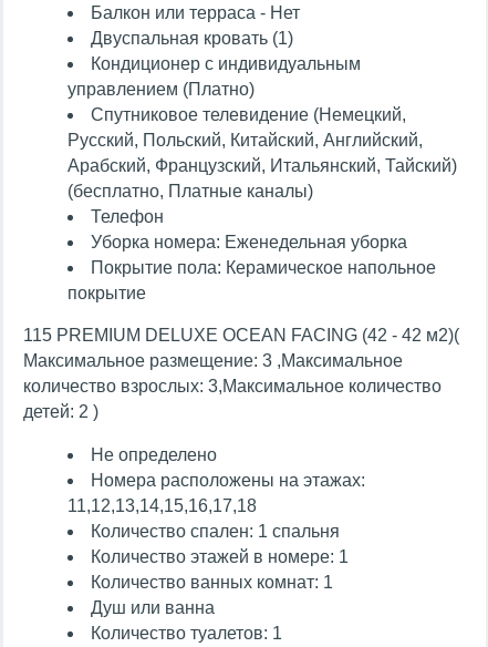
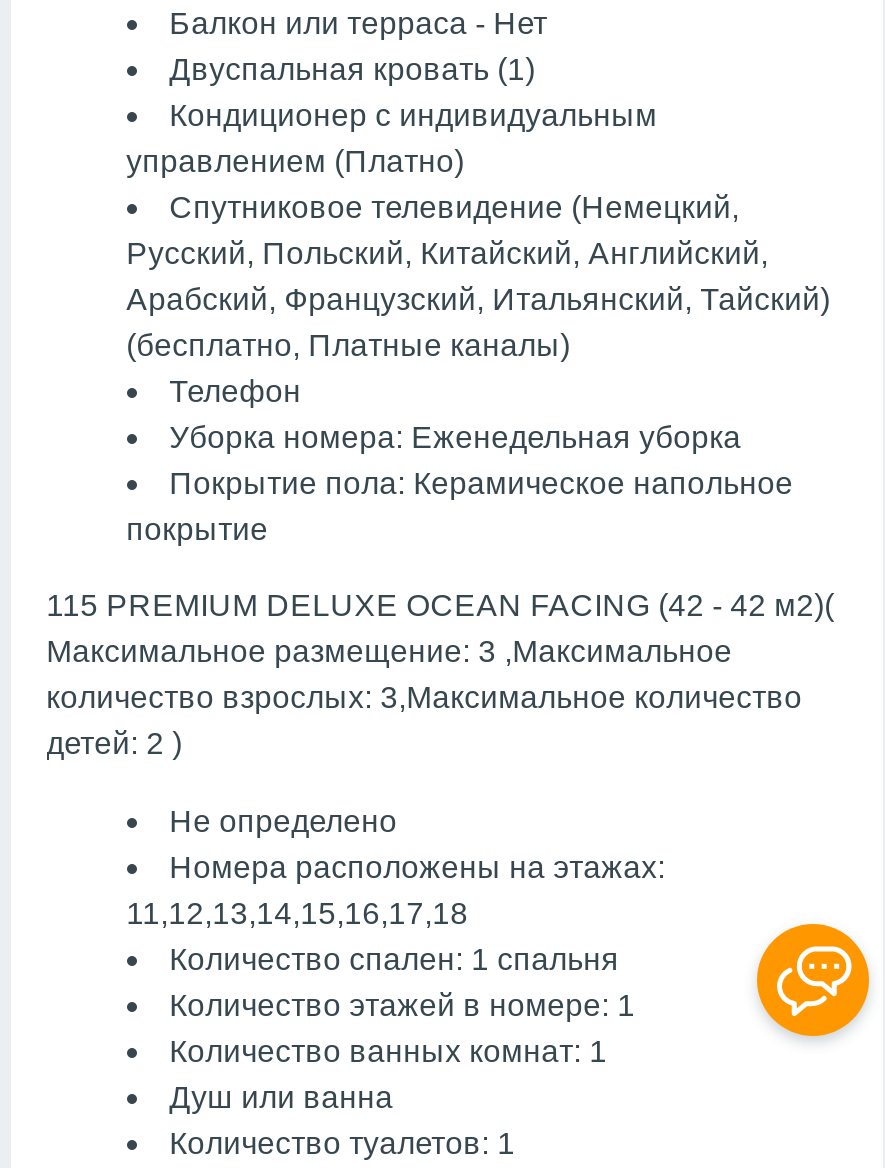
none -> [753,920,873,1046] [image]

